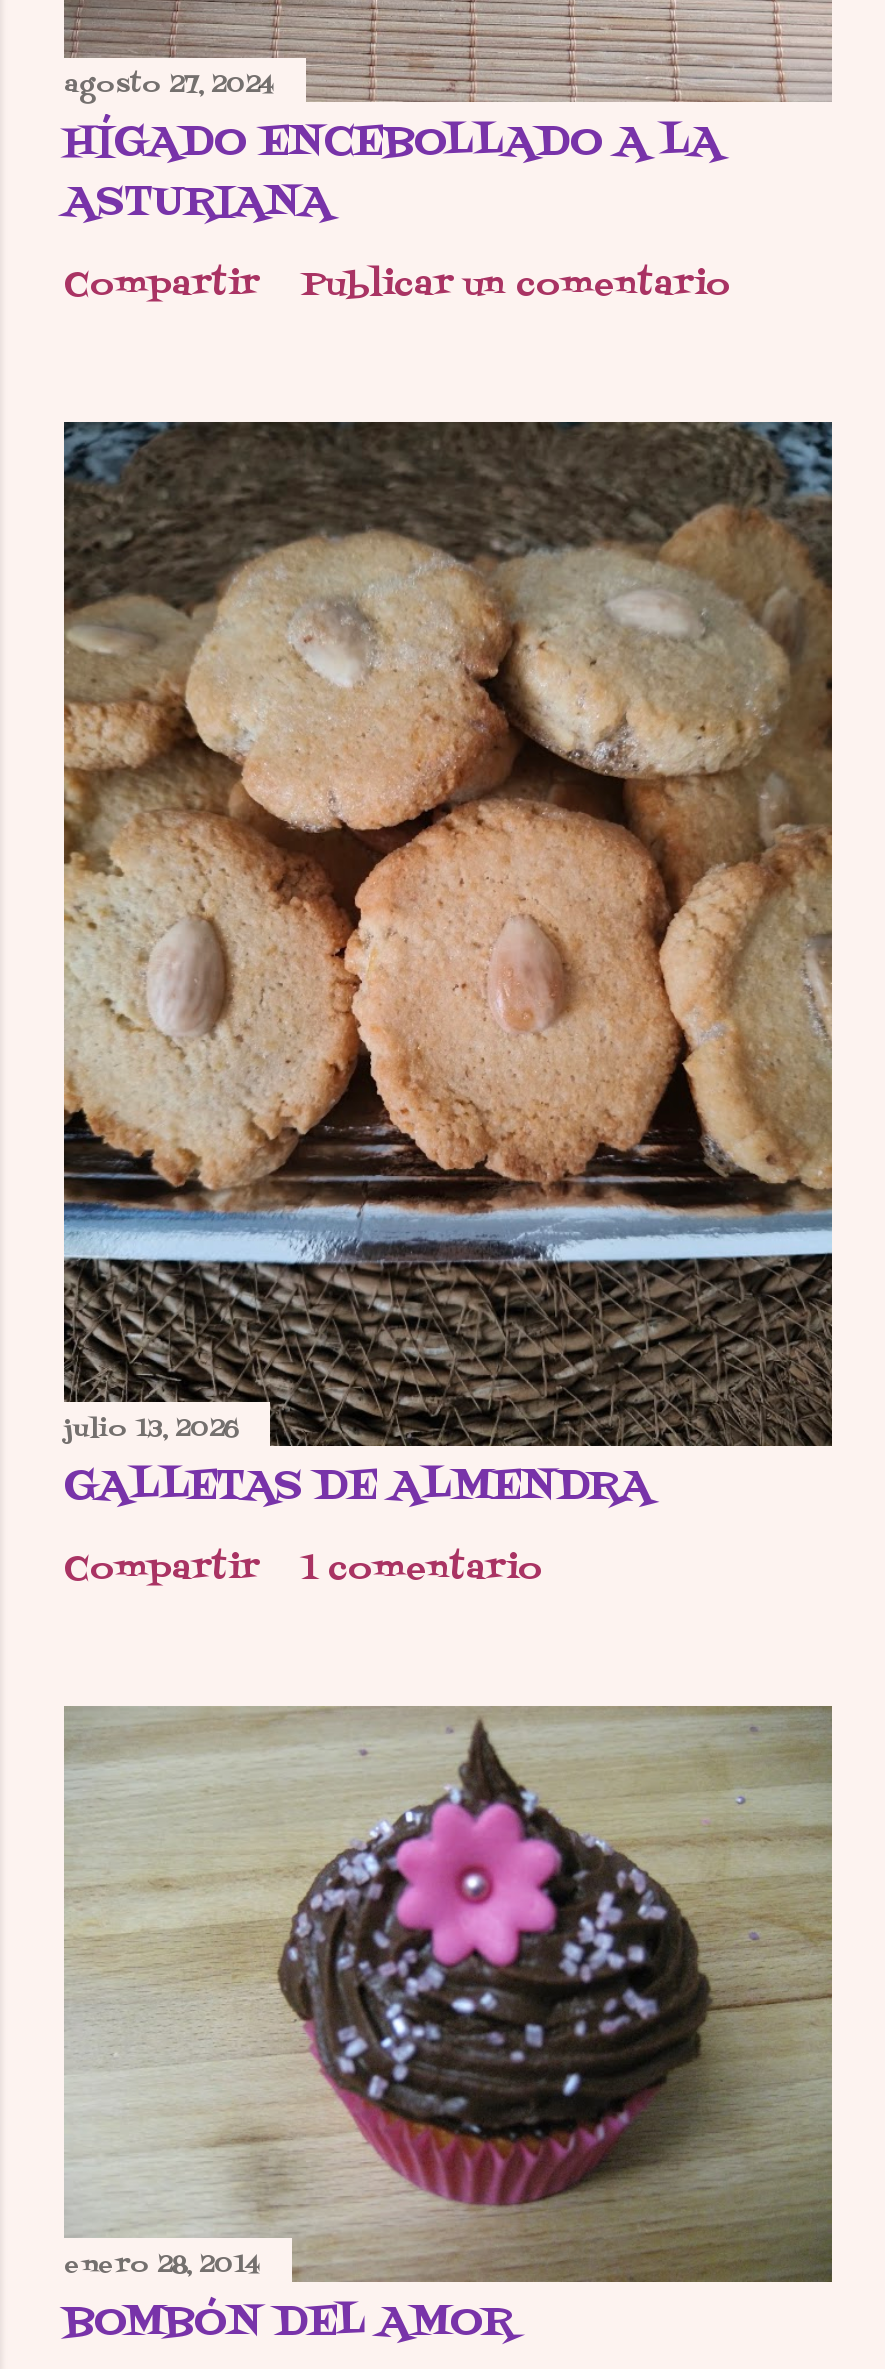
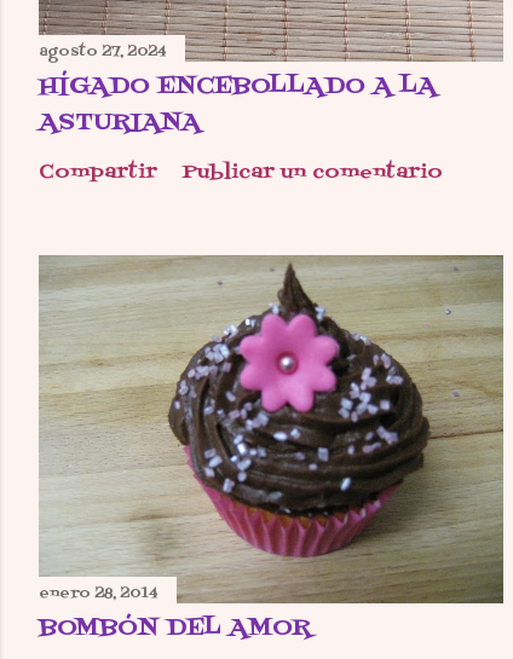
[62,420,834,1594] [image] | julio 13, 2026 | GALLETAS DE ALMENDRA | Compartir | 1 comentario -> none

